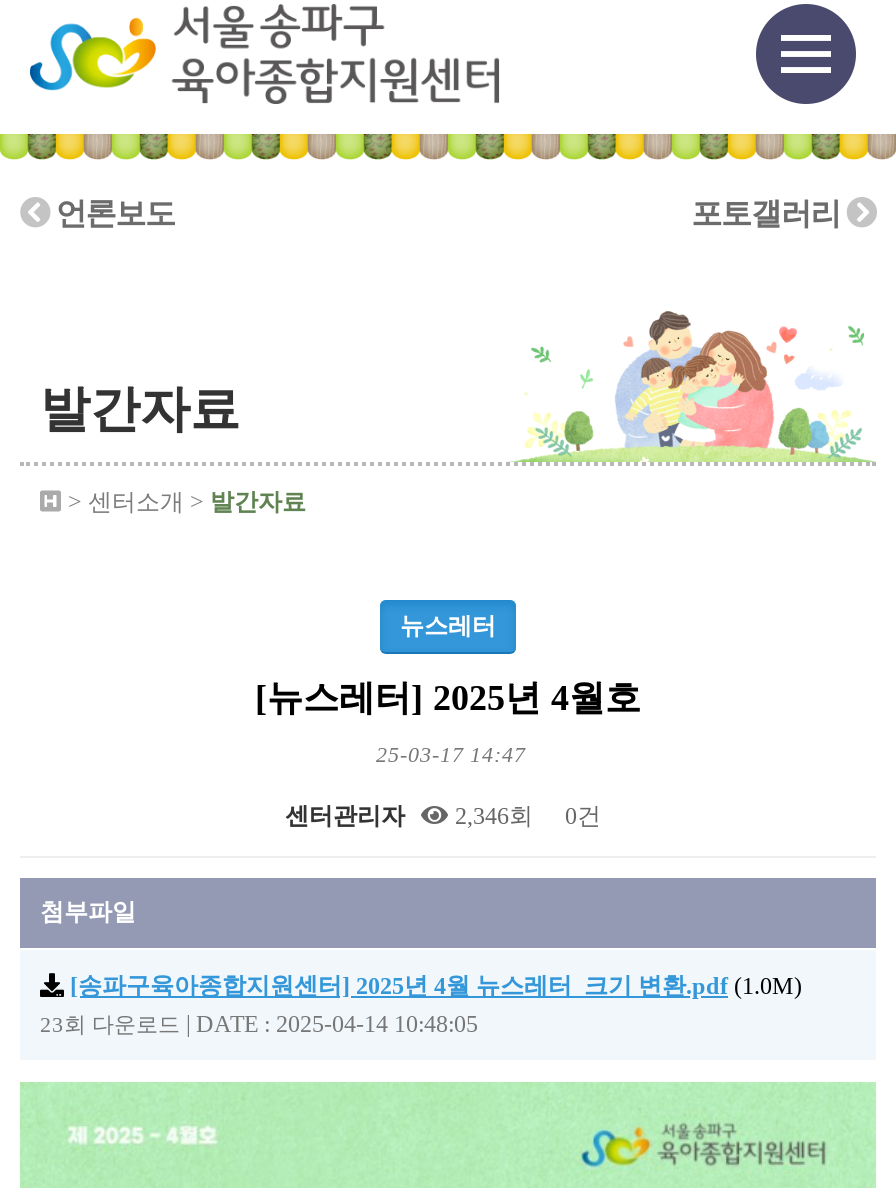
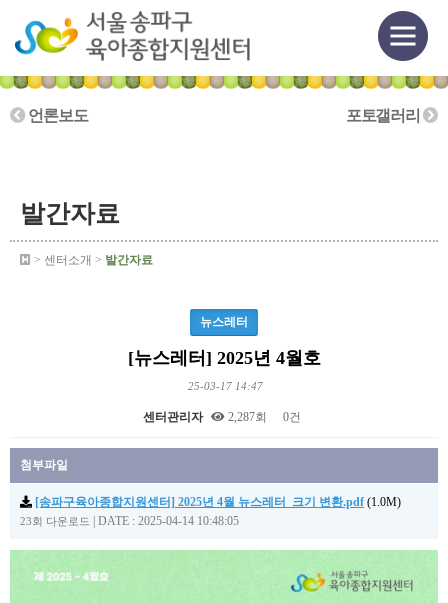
[520,310,870,464] [image] -> none
[285,802,601,830] 센터관리자 2,346회 0건 -> [142,410,300,424] 센터관리자 2,287회 0건

